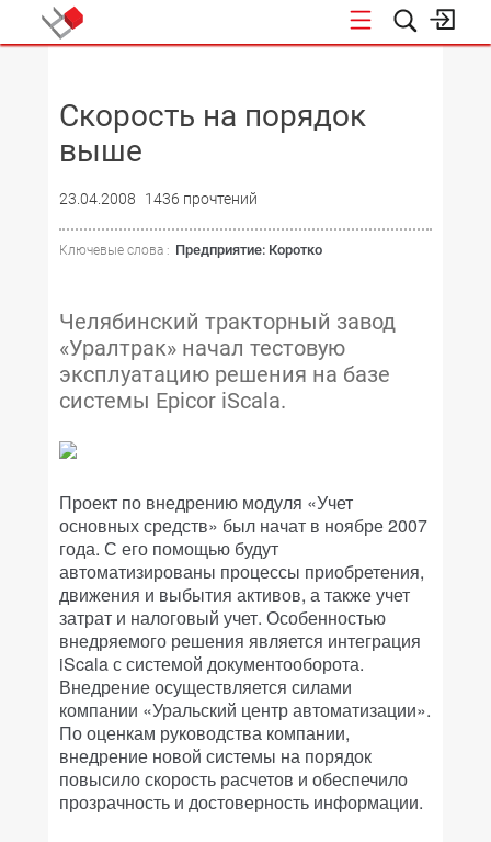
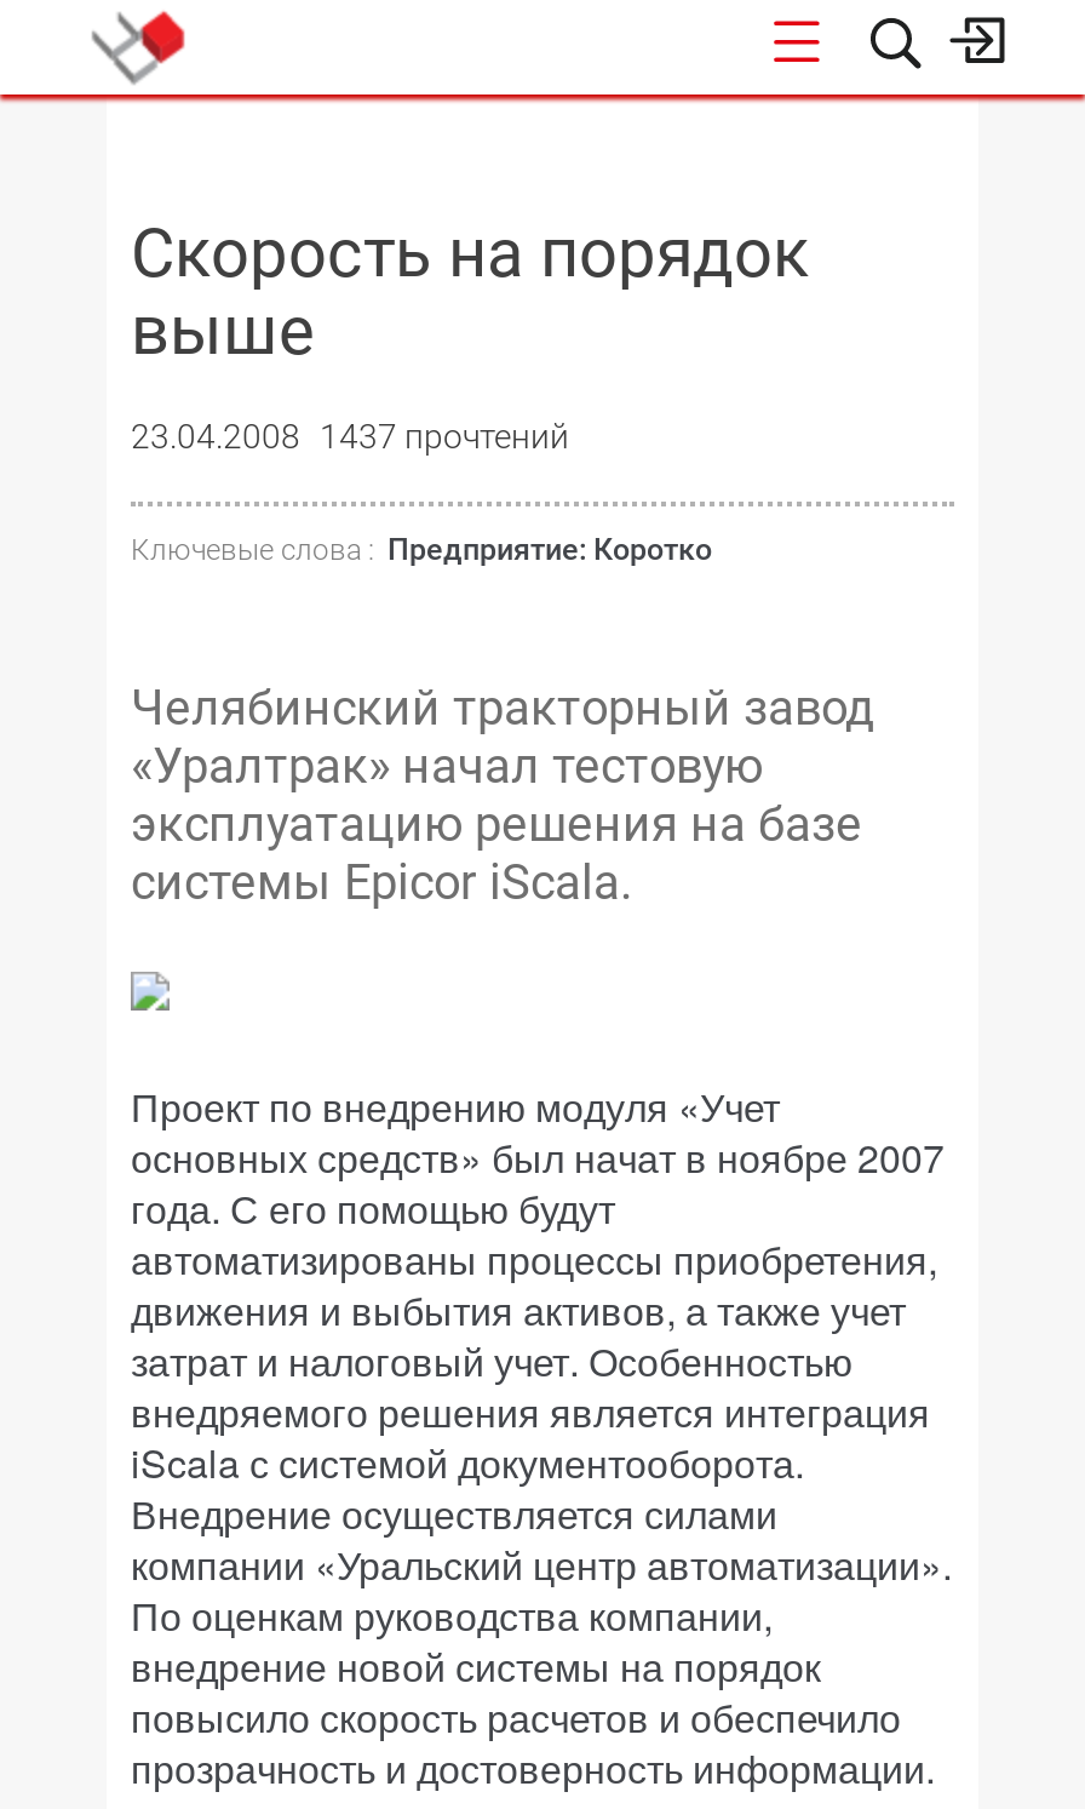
[59,190,258,207] 23.04.2008 1436 прочтений -> [131,417,569,456] 23.04.2008 1437 прочтений

